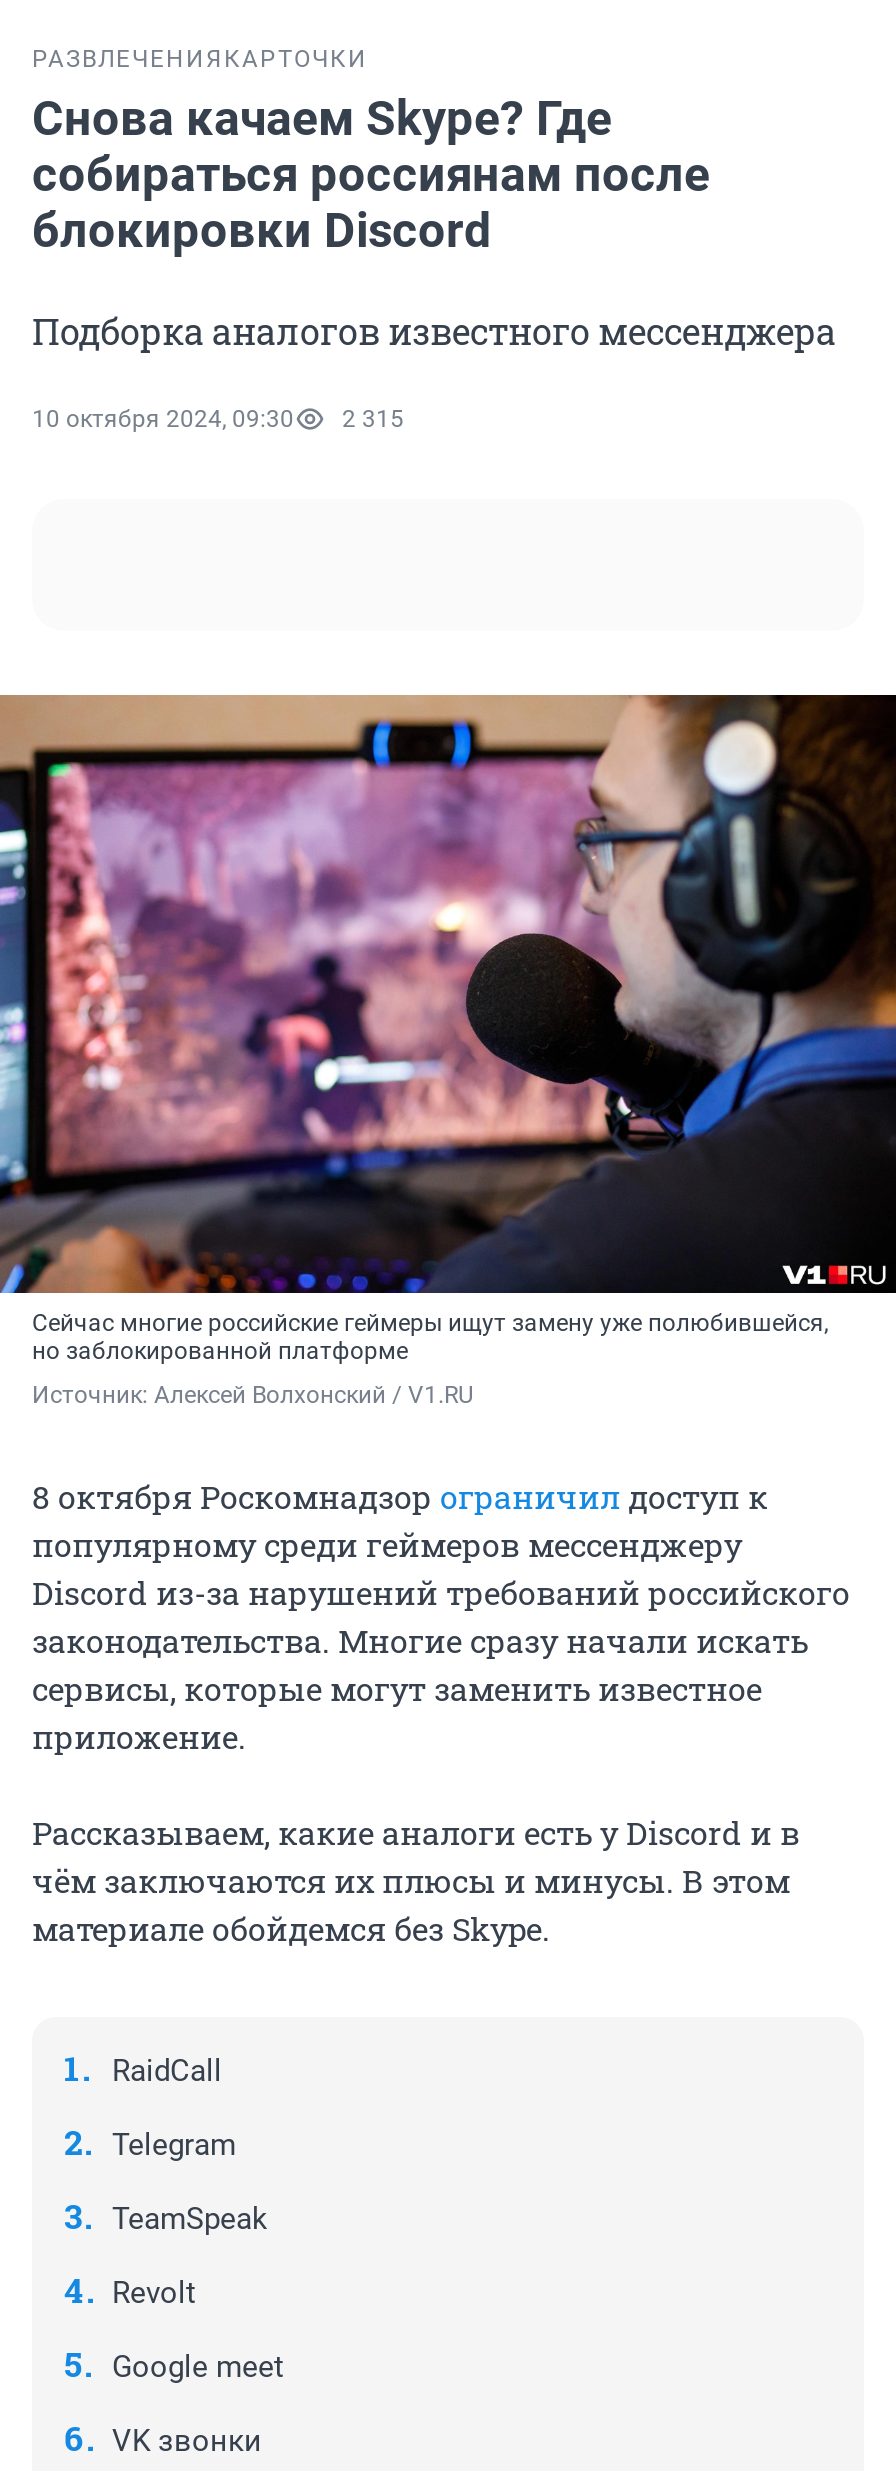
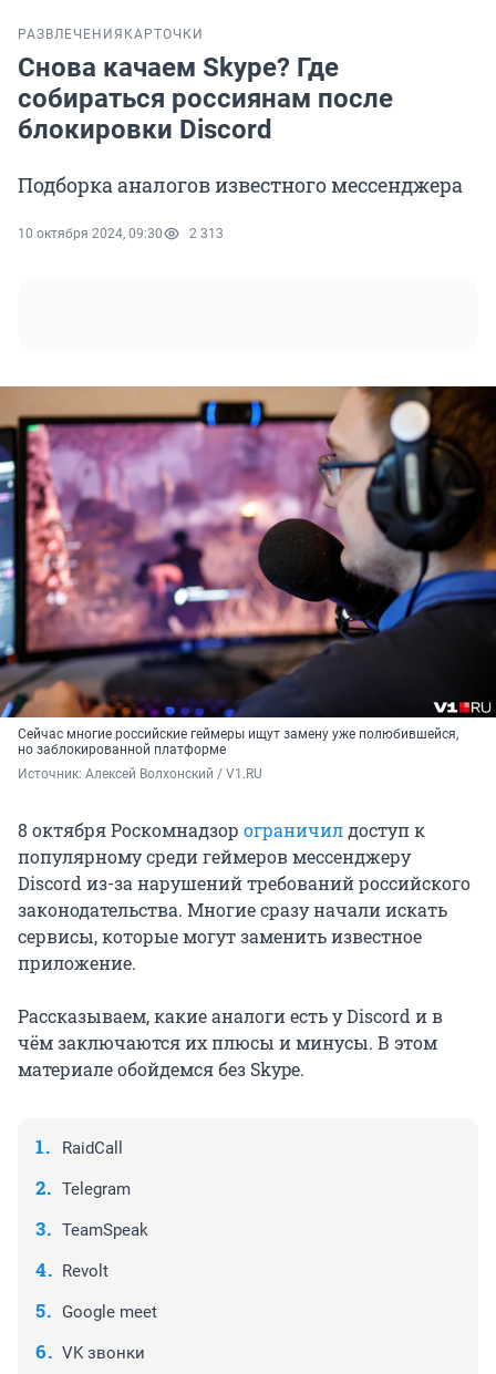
[32,405,404,433] 10 октября 2024, 09:30 2 315 -> [18,226,224,241] 10 октября 2024, 09:30 2 313

